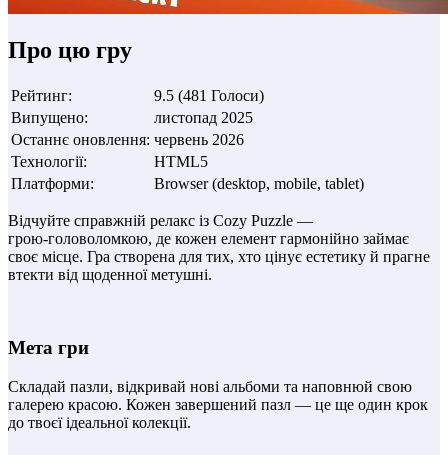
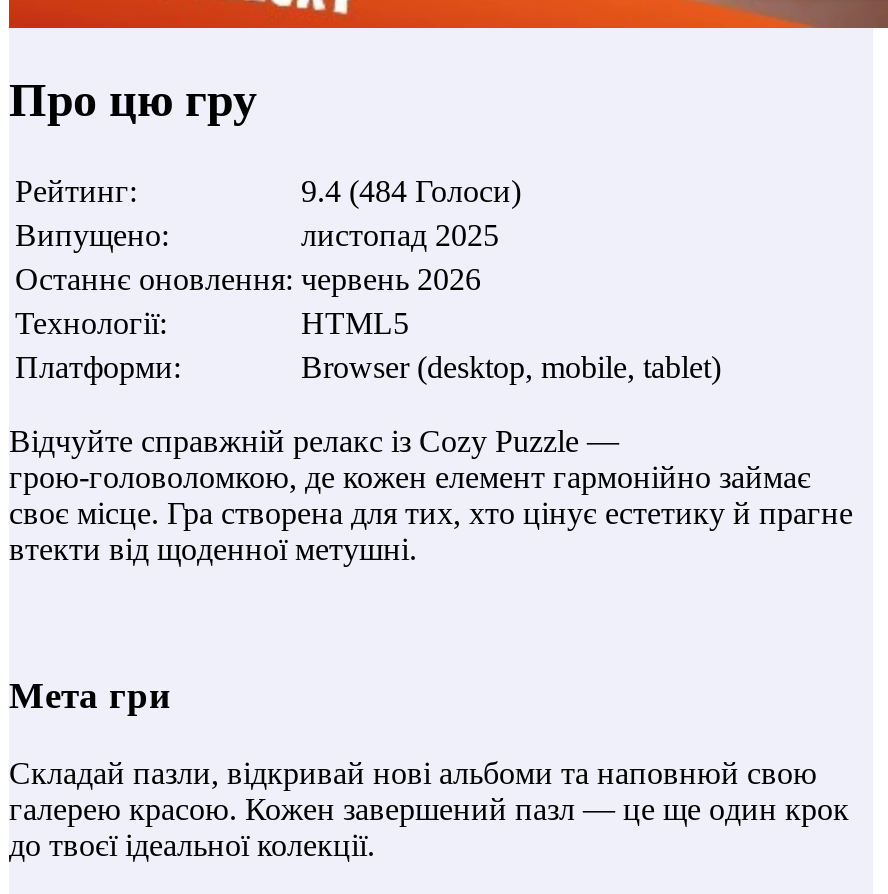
[154,87,264,104] 9.5 (481 Голоси) -> [301,175,521,209] 9.4 (484 Голоси)

